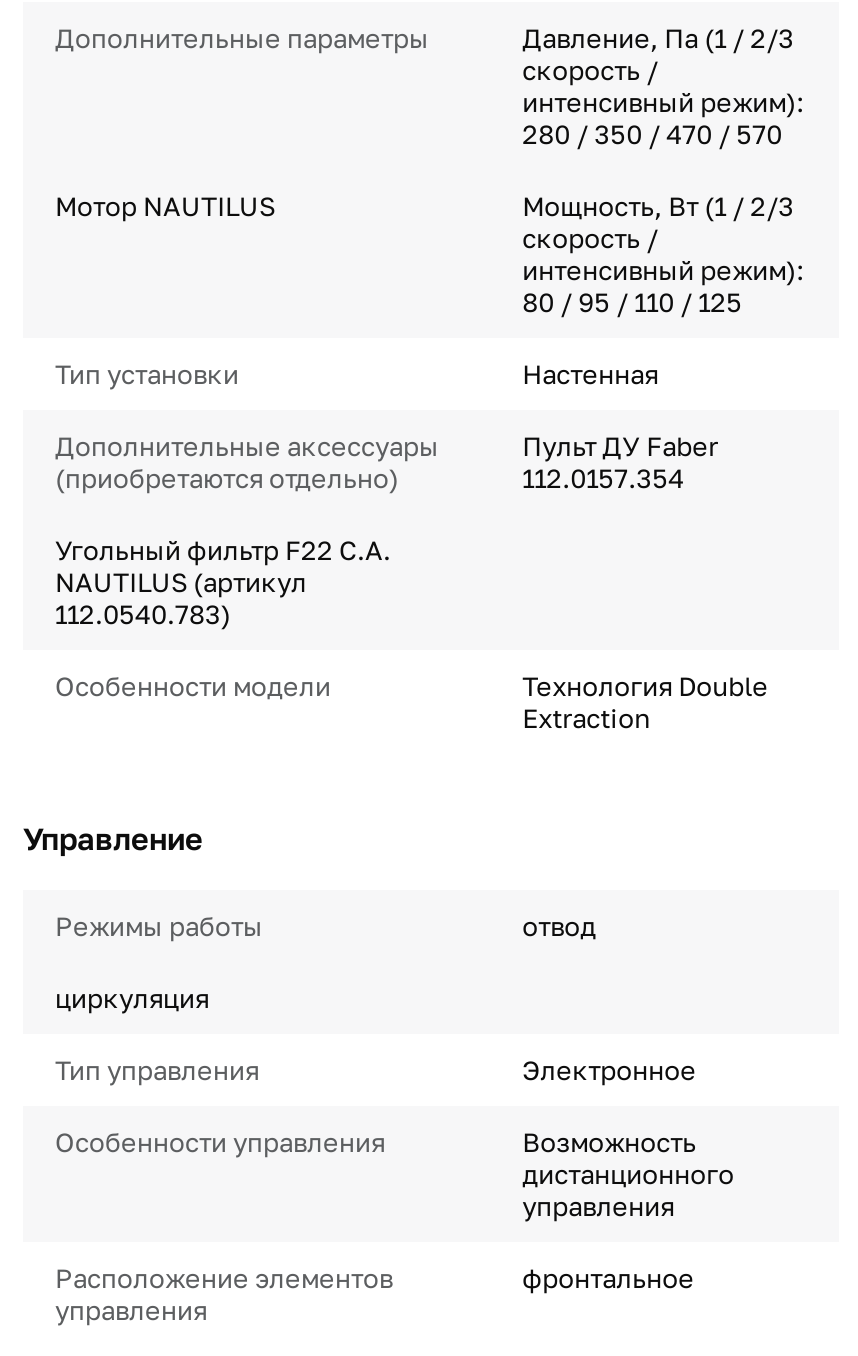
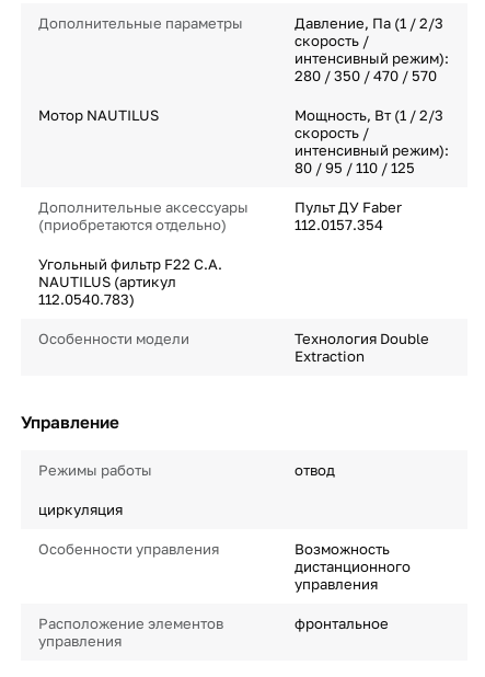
[55,357,658,389] Тип установки | Настенная -> none
[55,1053,696,1085] Тип управления | Электронное -> none

